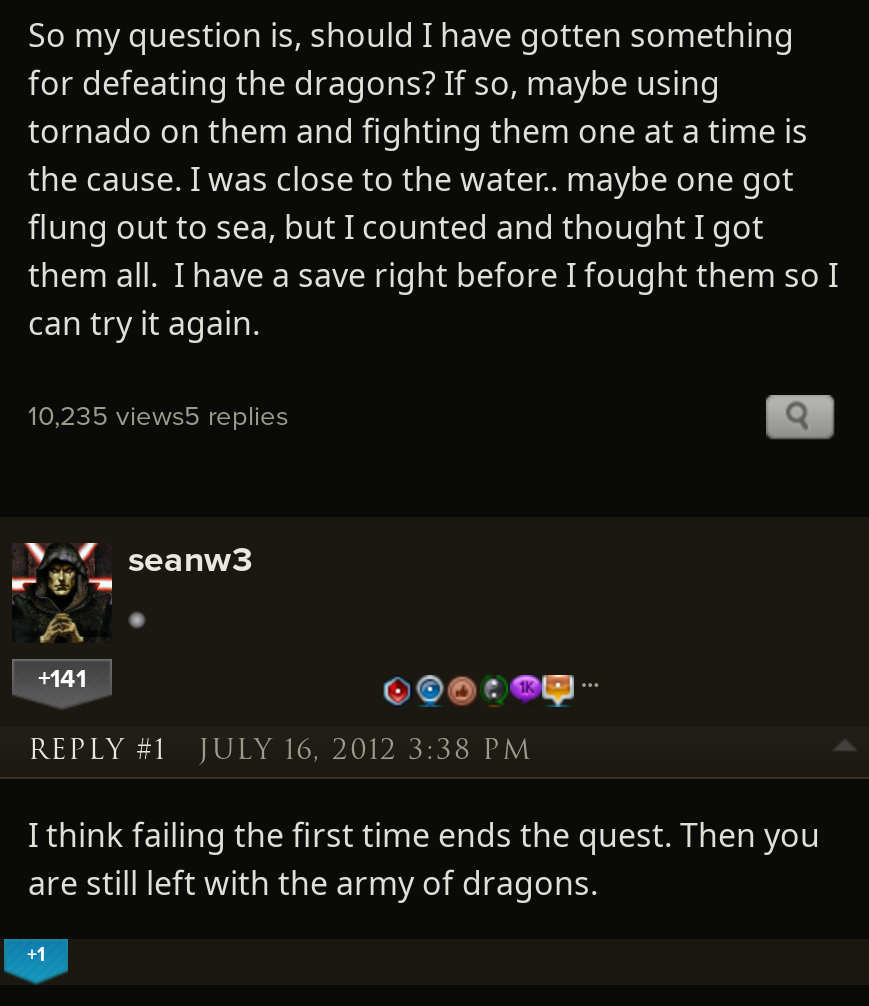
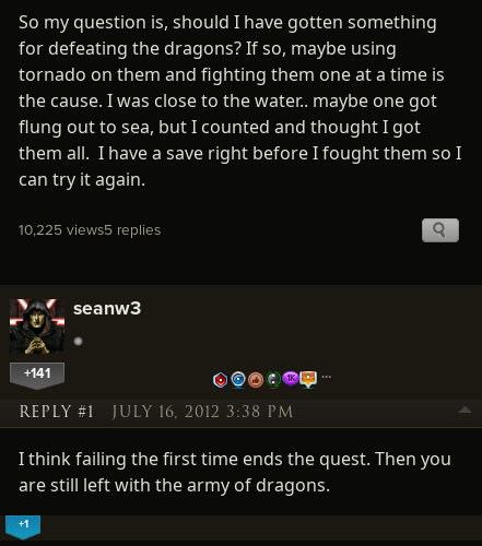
[28,395,288,433] 10,235 views5 replies -> [19,219,161,239] 10,225 views5 replies

